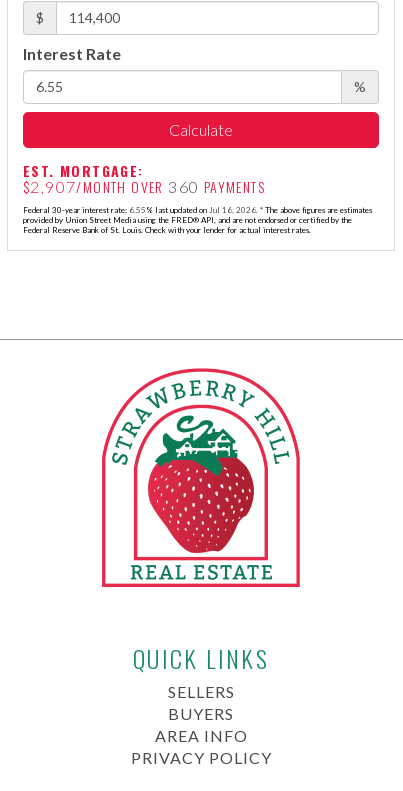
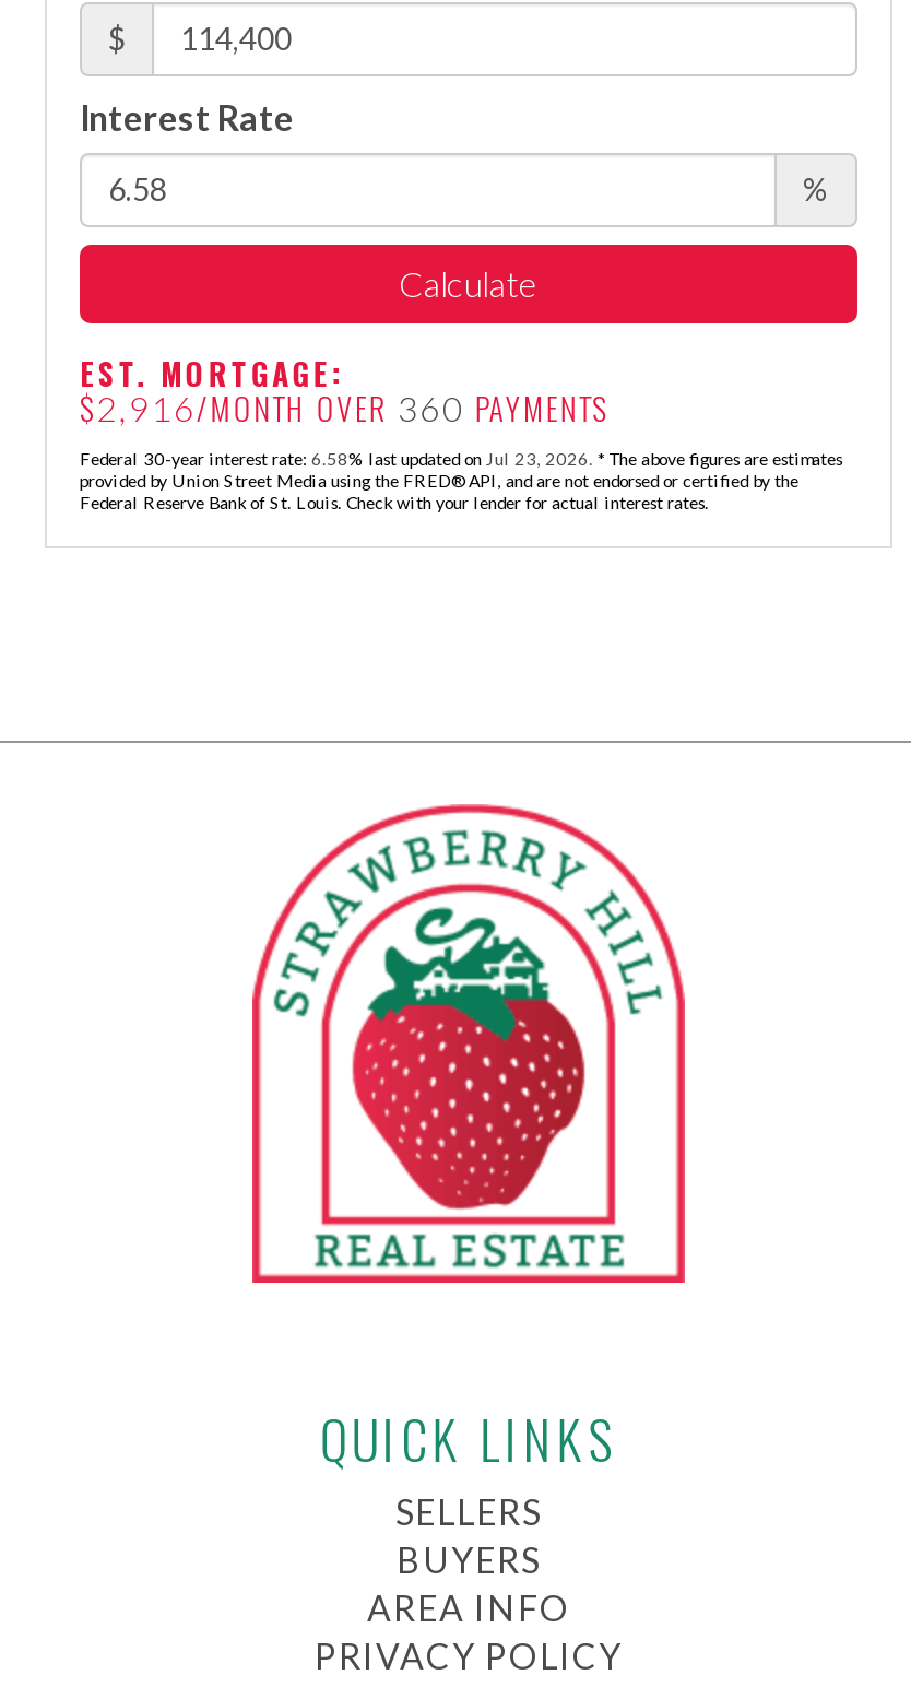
[23,176,265,197] $2,907/MONTH OVER 360 PAYMENTS -> [80,384,608,430] $2,916/MONTH OVER 360 PAYMENTS
[23,205,372,215] Federal 30-year interest rate: 6.55% last updated on Jul 16, 2026. * The above figures are estimates -> [80,448,842,470] Federal 30-year interest rate: 6.58% last updated on Jul 23, 2026. * The above figures are estimates

